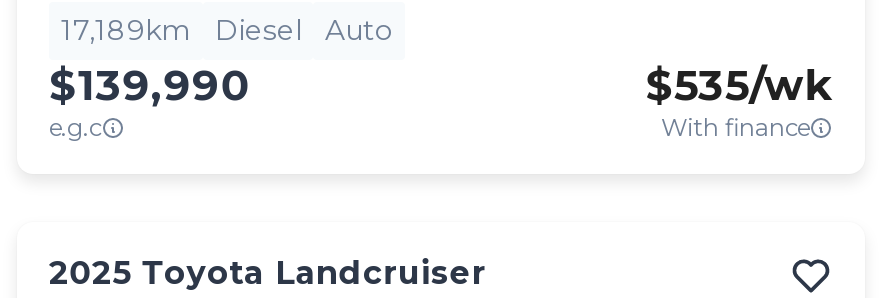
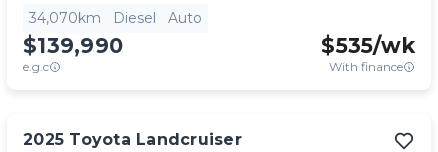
[61,12,393,48] 17,189km Diesel Auto -> [29,9,202,27] 34,070km Diesel Auto

